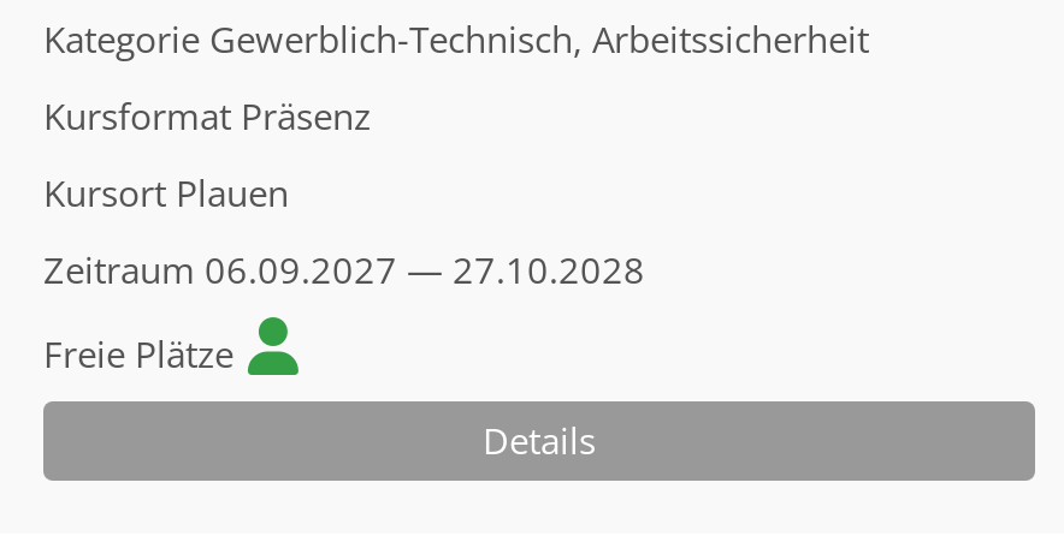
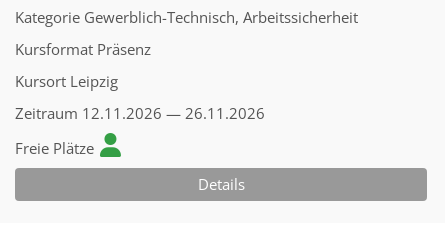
[43,168,289,216] Kursort Plauen -> [15,71,118,91] Kursort Leipzig
[43,245,645,293] Zeitraum 06.09.2027 — 27.10.2028 -> [15,103,265,123] Zeitraum 12.11.2026 — 26.11.2026

